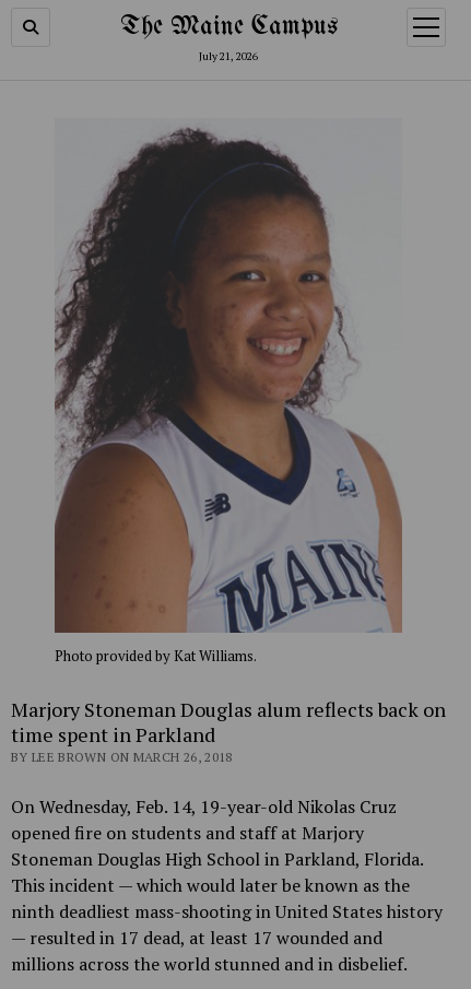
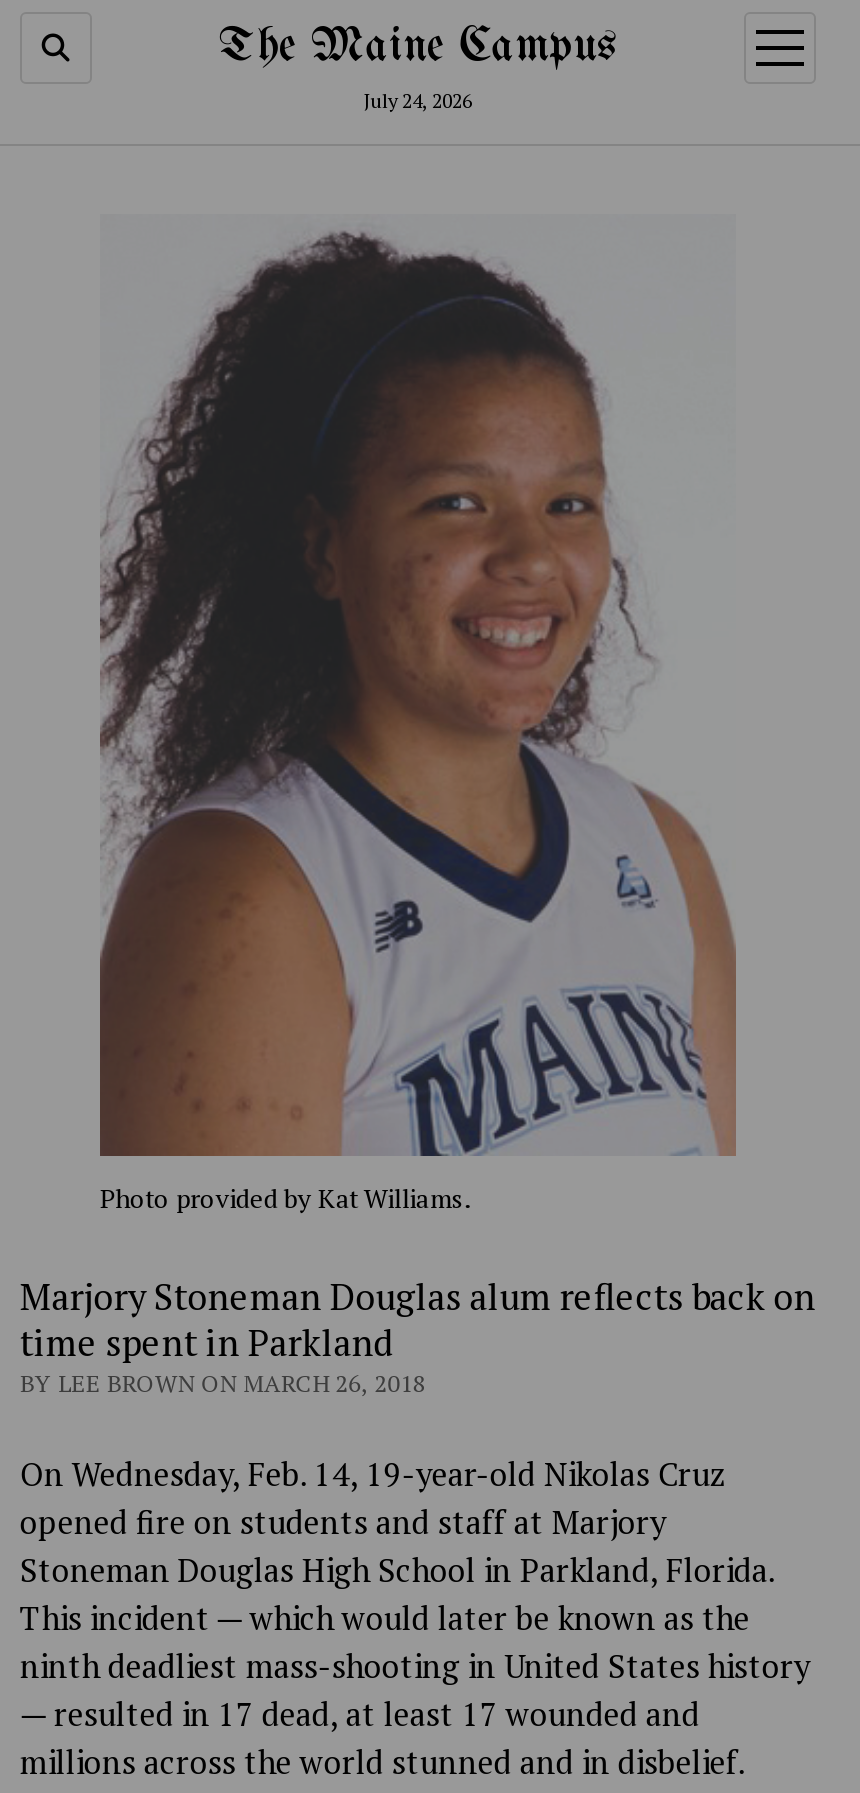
[199,49,258,63] July 21, 2026 -> [364,88,472,114] July 24, 2026

